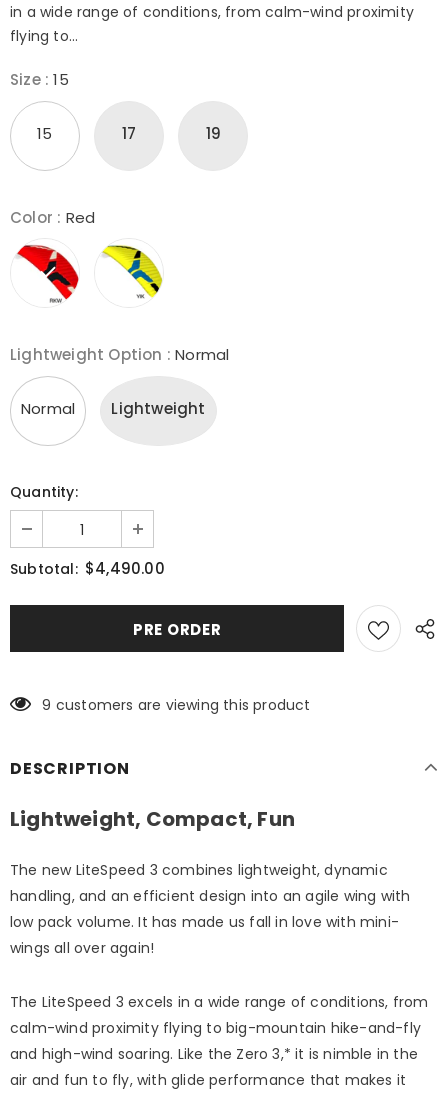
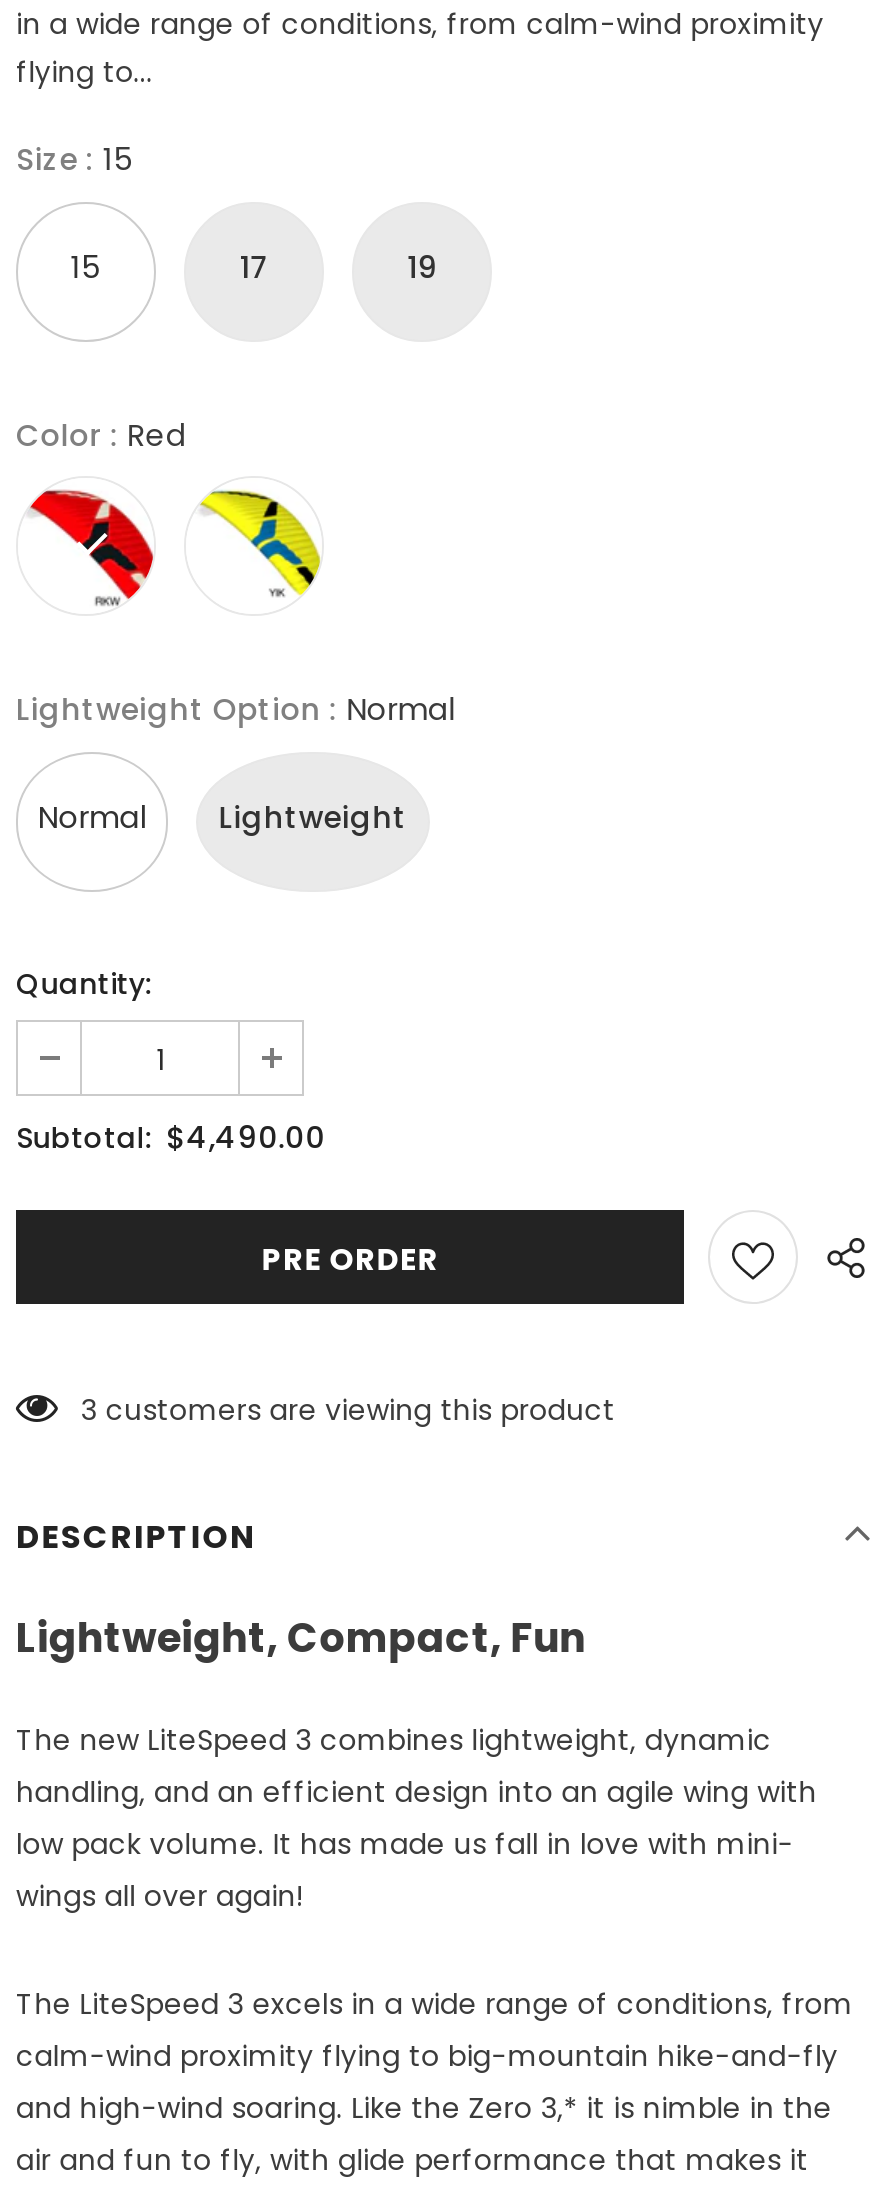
[42,694,311,714] 9 customers are viewing this product -> [81,1389,615,1429] 3 customers are viewing this product

